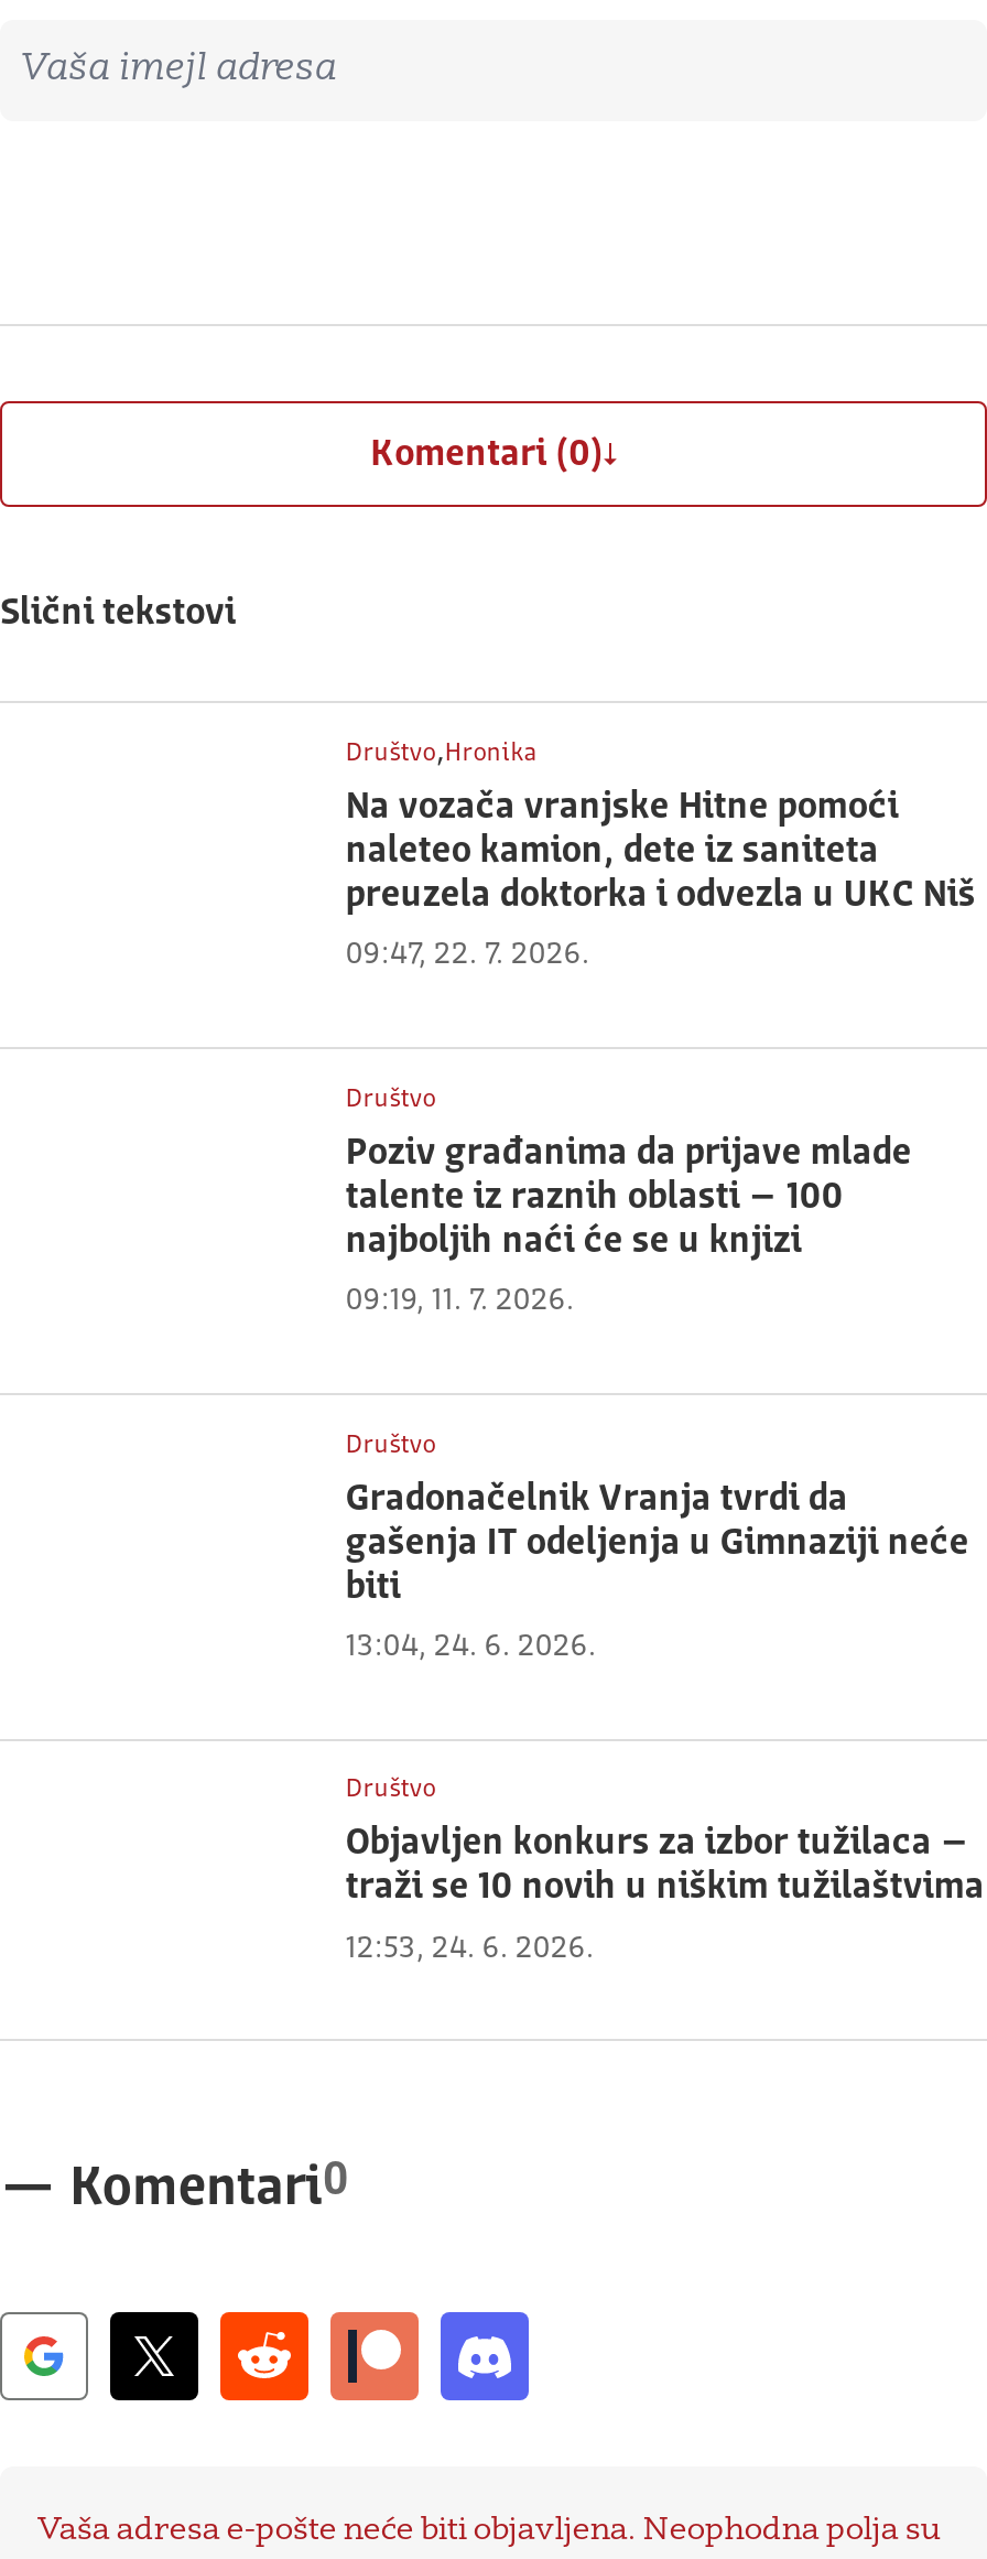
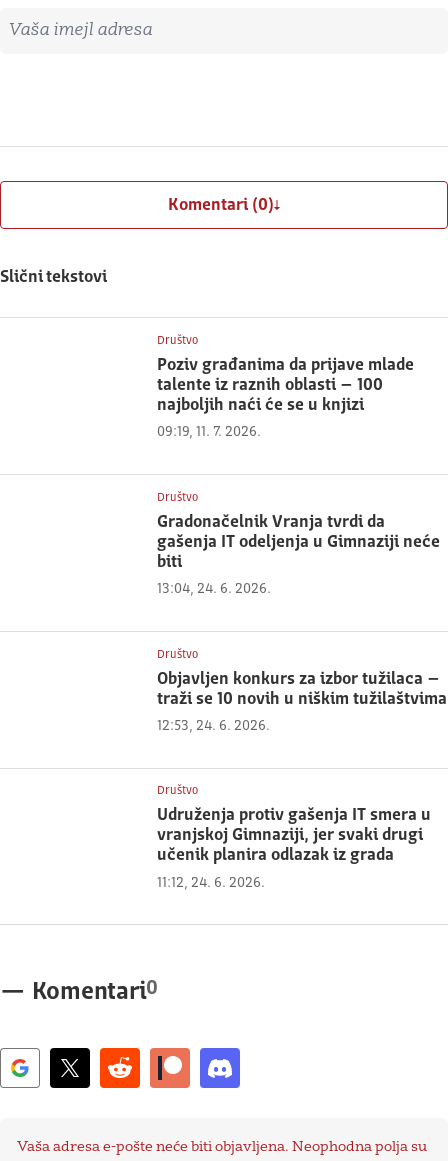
[345,734,976,970] Društvo,Hronika | Na vozača vranjske Hitne pomoći | naleteo kamion, dete iz saniteta | preuzela doktorka i odvezla u UKC Niš | 09:47, 22. 7. 2026. -> none
moved [345,1086,984,1963] -> [157,335,447,733]: Društvo | Poziv građanima da prijave mlade | talente iz raznih oblasti – 100 | ... | traži se 10 novih u niškim tužilaštvima | 12:53, 24. 6. 2026.
none -> [157,785,431,890] Društvo | Udruženja protiv gašenja IT smera u | vranjskoj Gimnaziji, jer svaki drugi | učenik planira odlazak iz grada | 11:12, 24. 6. 2026.

